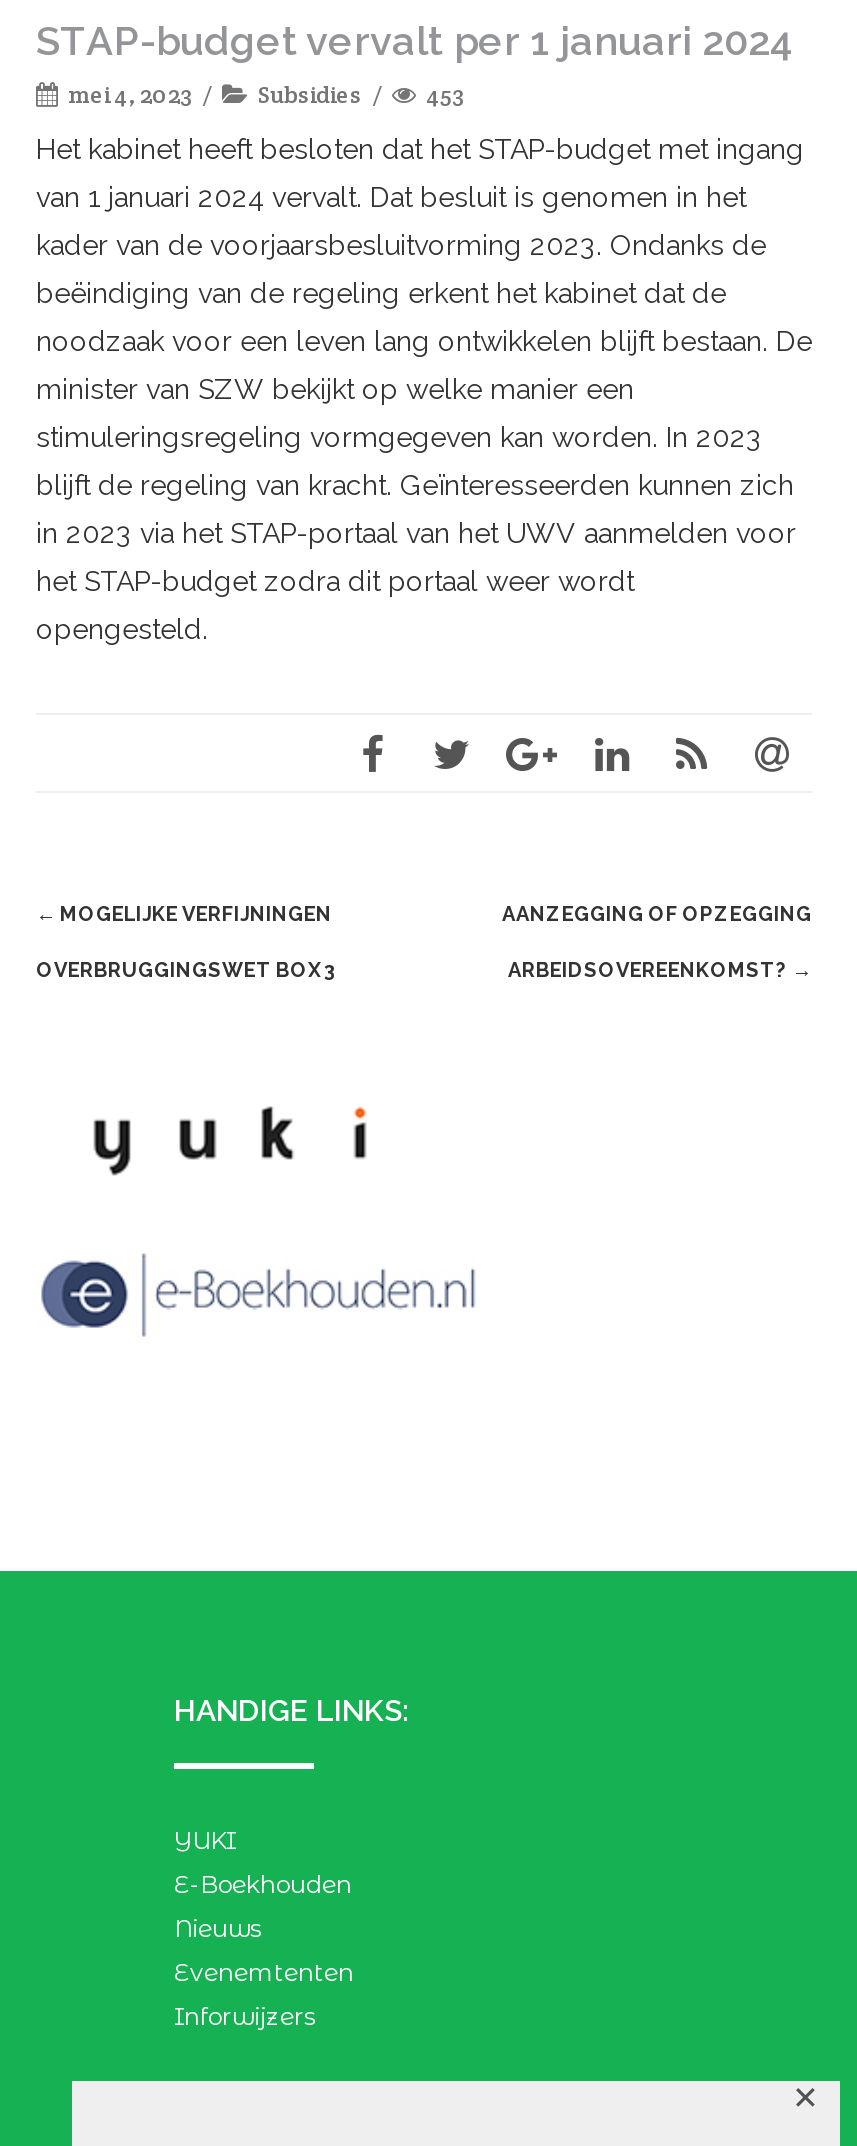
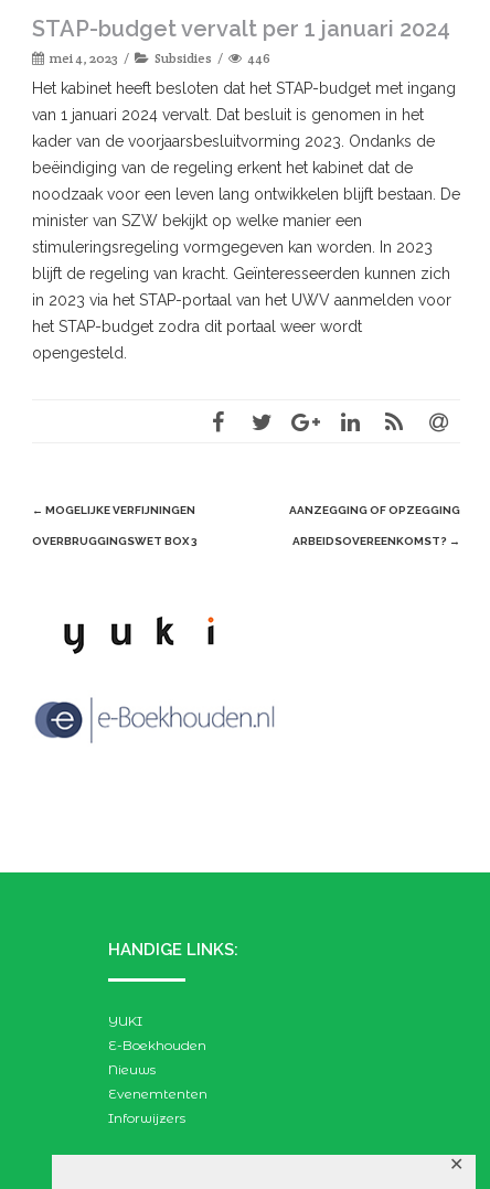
[258,80,464,110] Subsidies 453 -> [155,50,270,66] Subsidies 446

